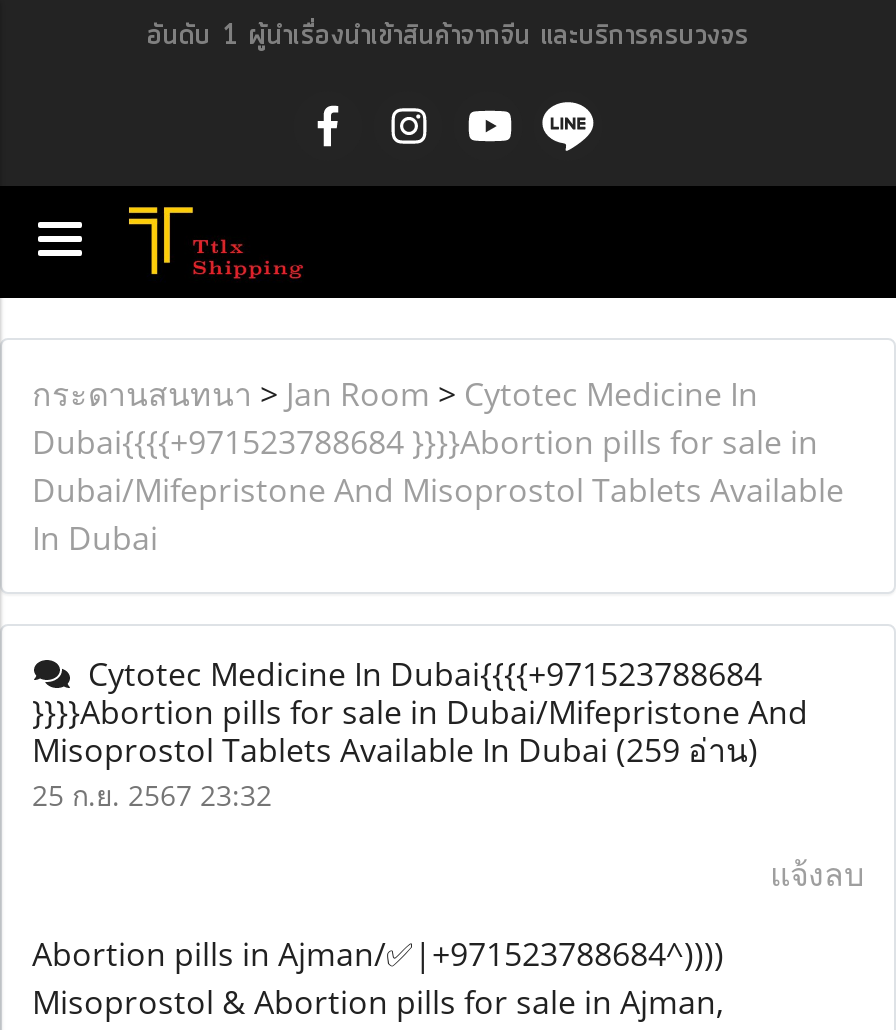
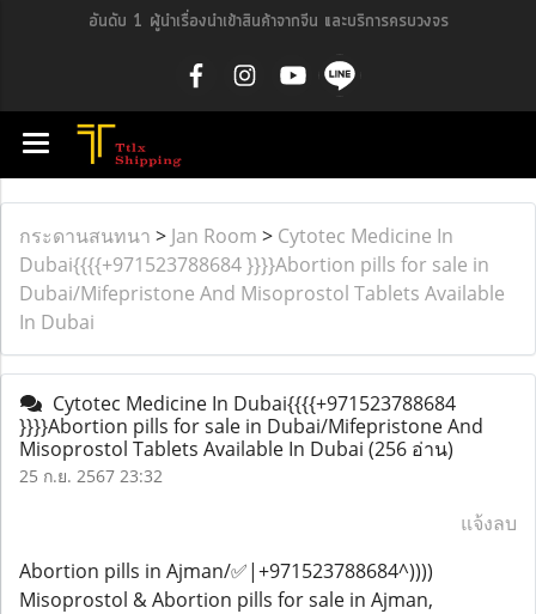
[32,728,758,772] Misoprostol Tablets Available In Dubai (259 อ่าน) -> [19,436,453,462] Misoprostol Tablets Available In Dubai (256 อ่าน)

